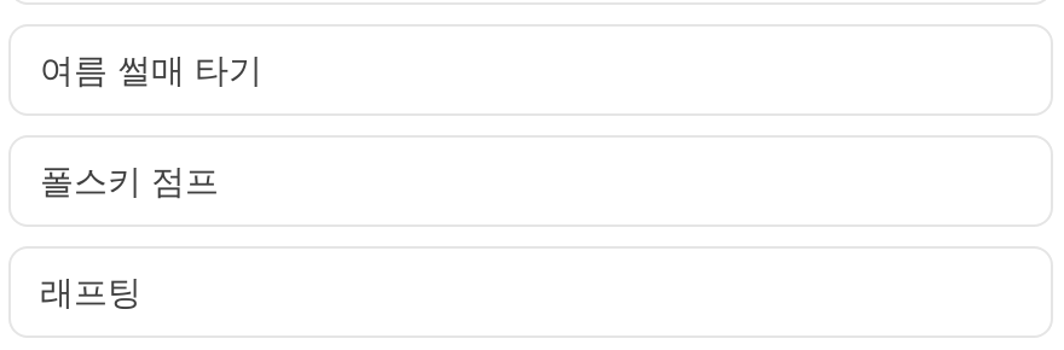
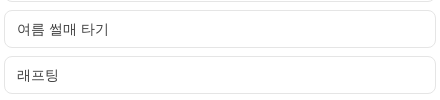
[40,159,219,200] 폴스키 점프 -> none

